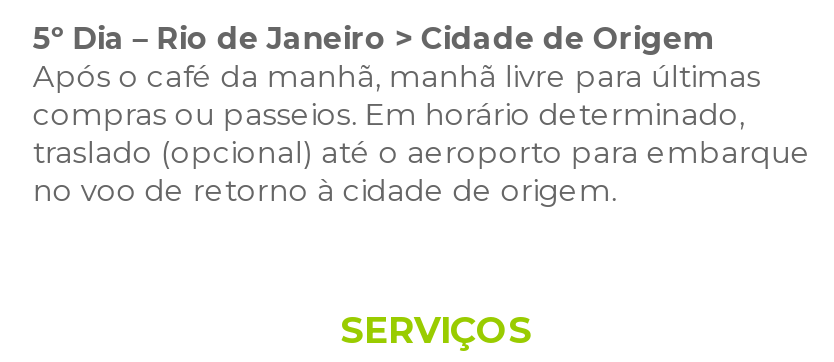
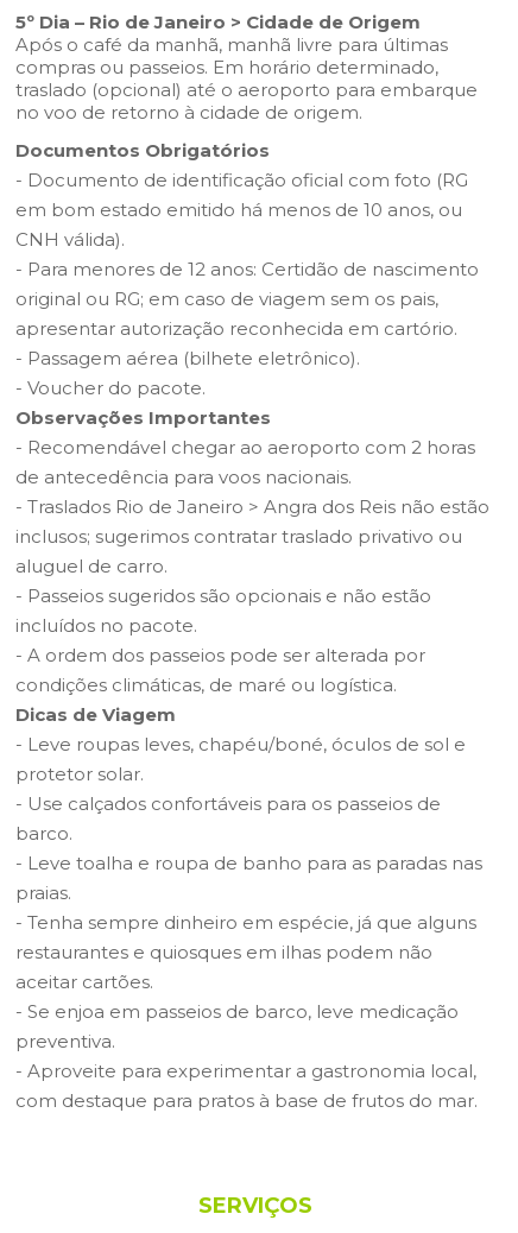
none -> [16,139,490,1112] Documentos Obrigatórios | - Documento de identificação oficial com foto (RG | em bom estado emitido há menos de 10 anos, ou | CNH válida). | - Para menores de 12 anos: Certidão de nascimento | original ou RG; em caso de viagem sem os pais, | apresentar autorização reconhecida em cartório. | - Passagem aérea (bilhete eletrônico). | - Voucher do pacote. | Observações Importantes | - Recomendável chegar ao aeroporto com 2 horas | de antecedência para voos nacionais. | - Traslados Rio de Janeiro > Angra dos Reis não estão | inclusos; sugerimos contratar traslado privativo ou | aluguel de carro. | - Passeios sugeridos são opcionais e não estão | incluídos no pacote. | - A ordem dos passeios pode ser alterada por | condições climáticas, de maré ou logística. | Dicas de Viagem | - Leve roupas leves, chapéu/boné, óculos de sol e | protetor solar. | - Use calçados confortáveis para os passeios de | barco. | - Leve toalha e roupa de banho para as paradas nas | praias. | - Tenha sempre dinheiro em espécie, já que alguns | restaurantes e quiosques em ilhas podem não | aceitar cartões. | - Se enjoa em passeios de barco, leve medicação | preventiva. | - Aproveite para experimentar a gastronomia local, | com destaque para pratos à base de frutos do mar.

